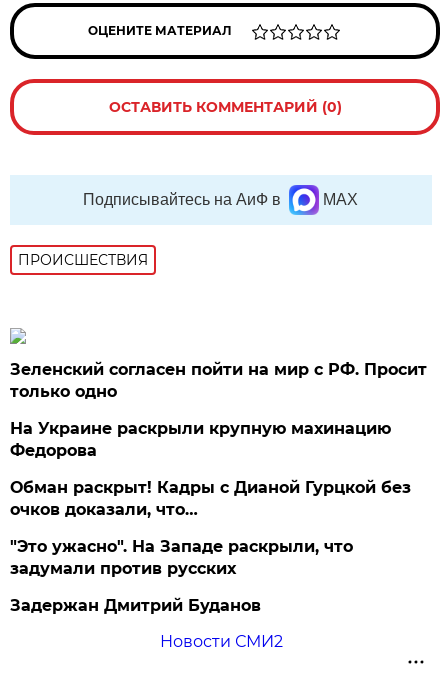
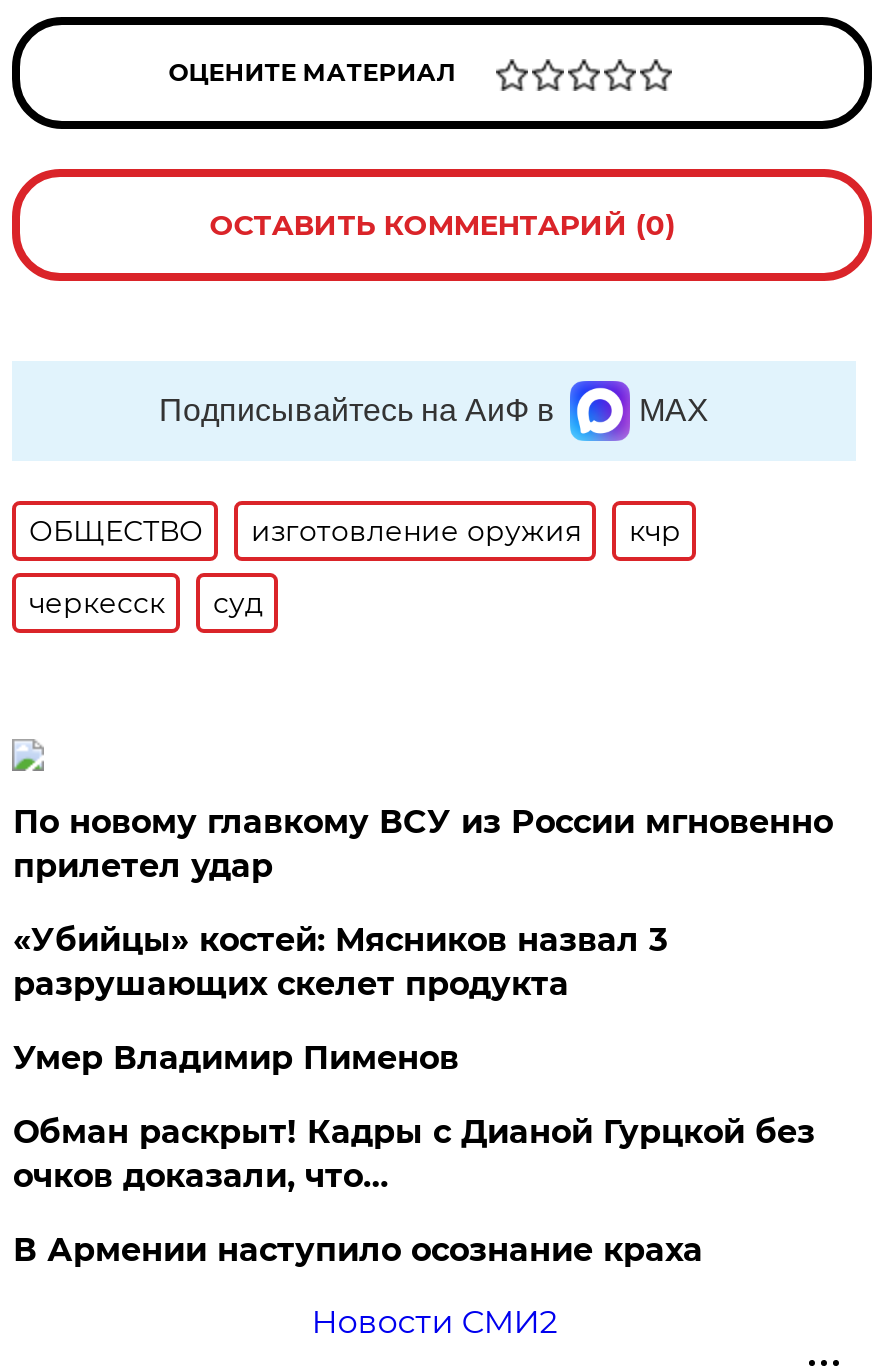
[18,251,148,269] ПРОИСШЕСТВИЯ -> [29,513,681,621] ОБЩЕСТВО | изготовление оружия | кчр | черкесск | суд
[10,360,427,460] Зеленский согласен пойти на мир с РФ. Просит | только одно | На Украине раскрыли крупную махинацию | Федорова -> [13,803,833,1077] По новому главкому ВСУ из России мгновенно | прилетел удар | «Убийцы» костей: Мясников назвал 3 | разрушающих скелет продукта | Умер Владимир Пименов
moved [10,478,411,519] -> [13,1113,815,1195]: Обман раскрыт! Кадры с Дианой Гурцкой без | очков доказали, что…
[10,537,353,615] "Это ужасно". На Западе раскрыли, что | задумали против русских | Задержан Дмитрий Буданов -> [13,1231,703,1269] В Армении наступило осознание краха

